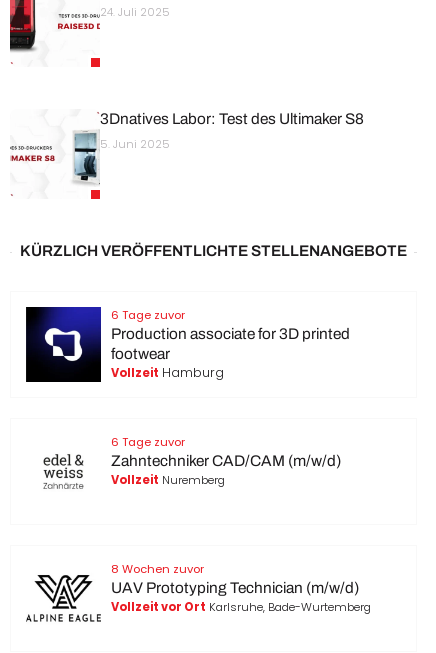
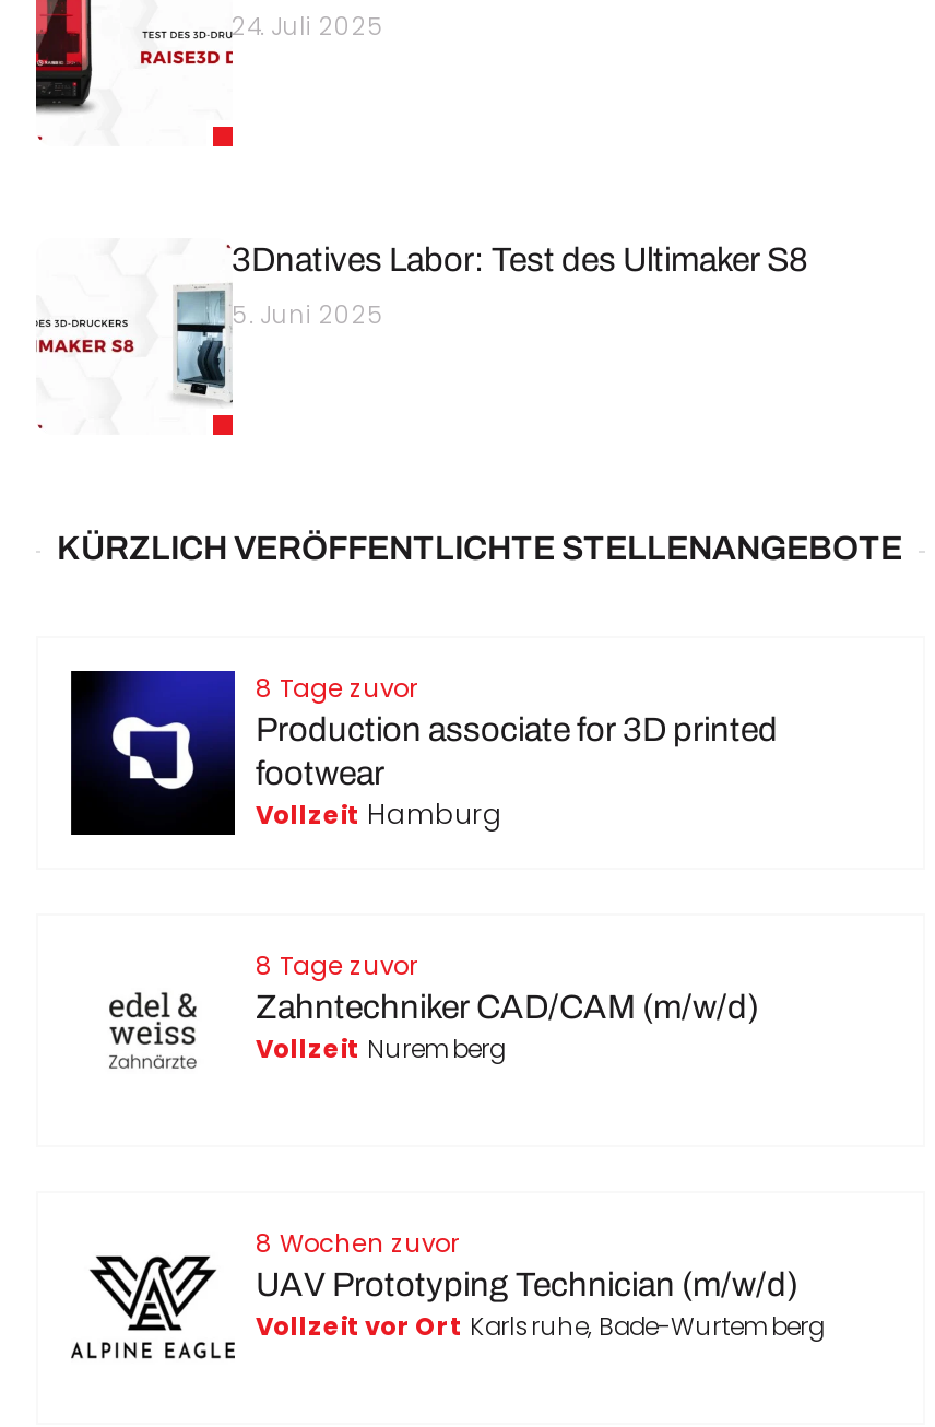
[110,307,184,323] 6 Tage zuvor -> [256,672,417,707] 8 Tage zuvor
[110,434,184,450] 6 Tage zuvor -> [256,949,417,984] 8 Tage zuvor

